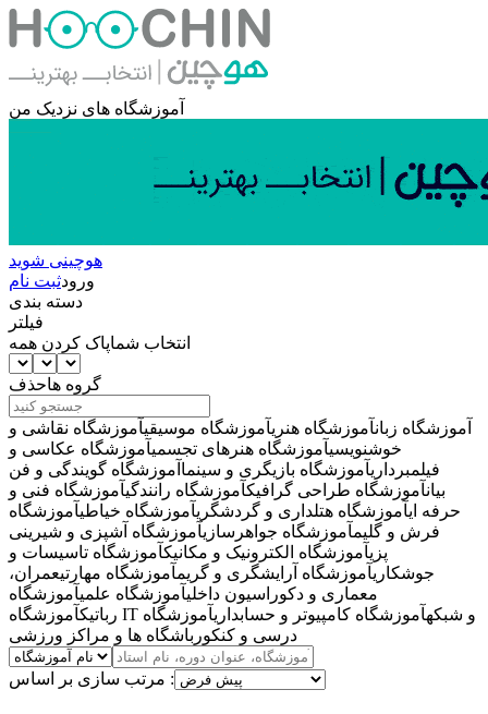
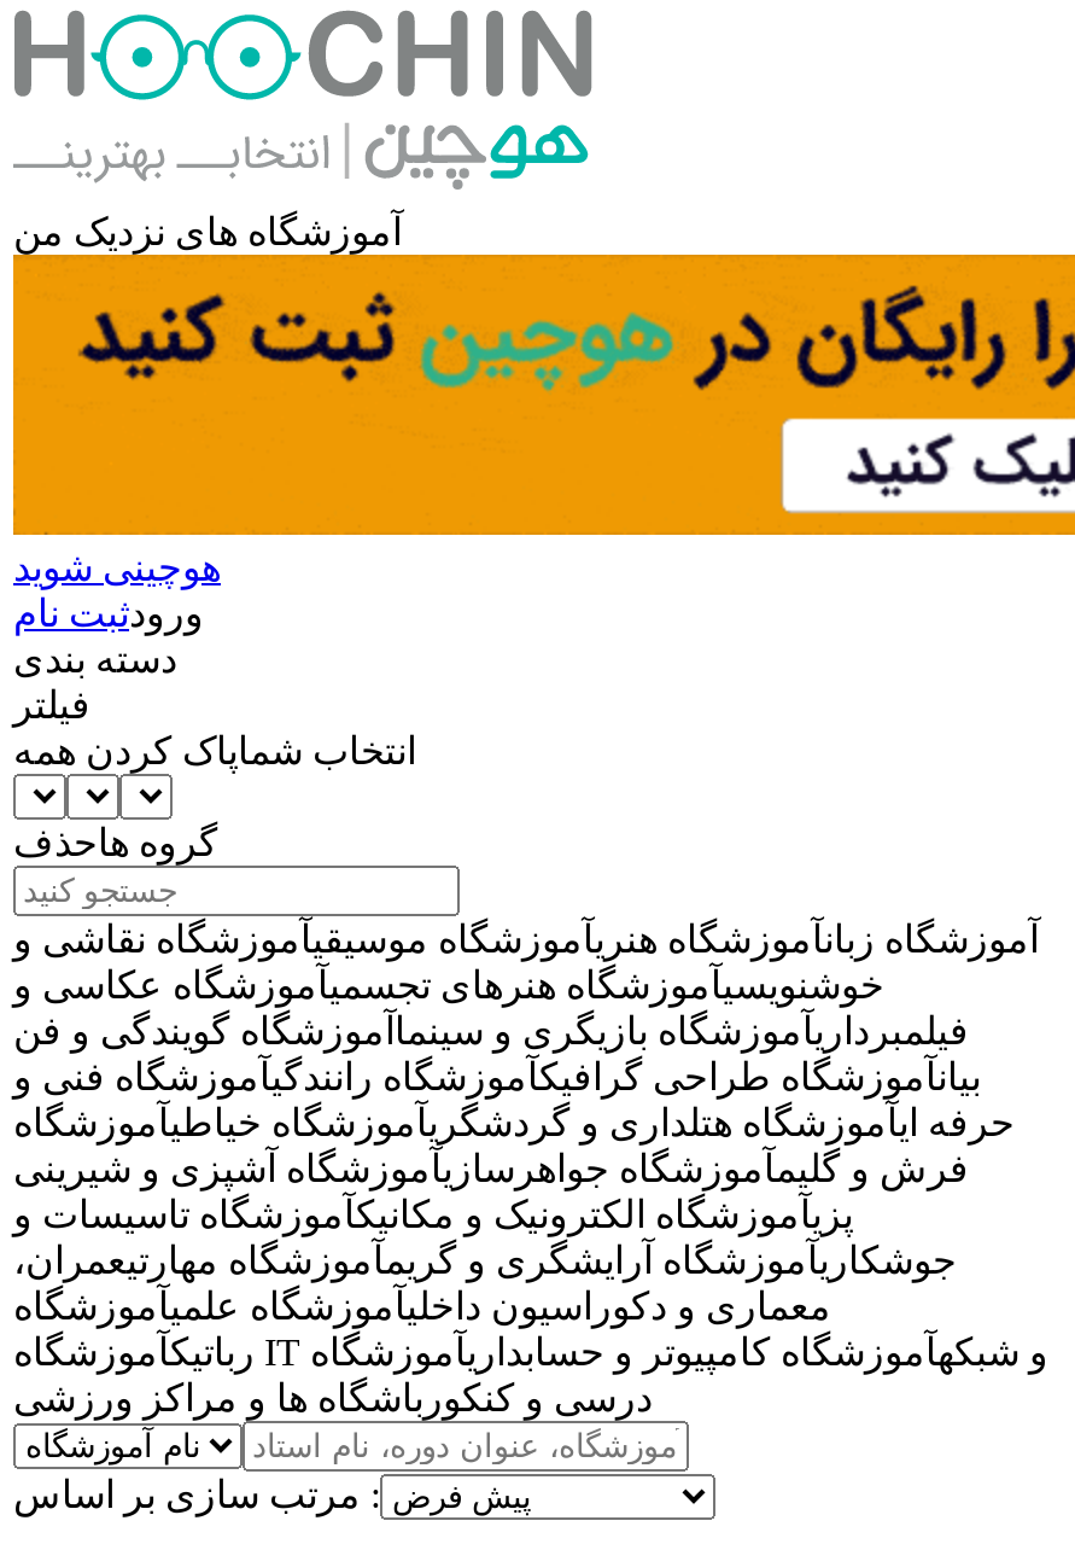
[8,118,485,246] [image] -> [11,252,1068,537] [image]

